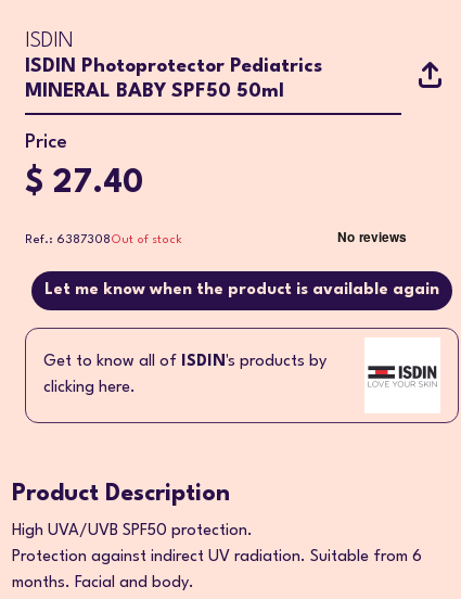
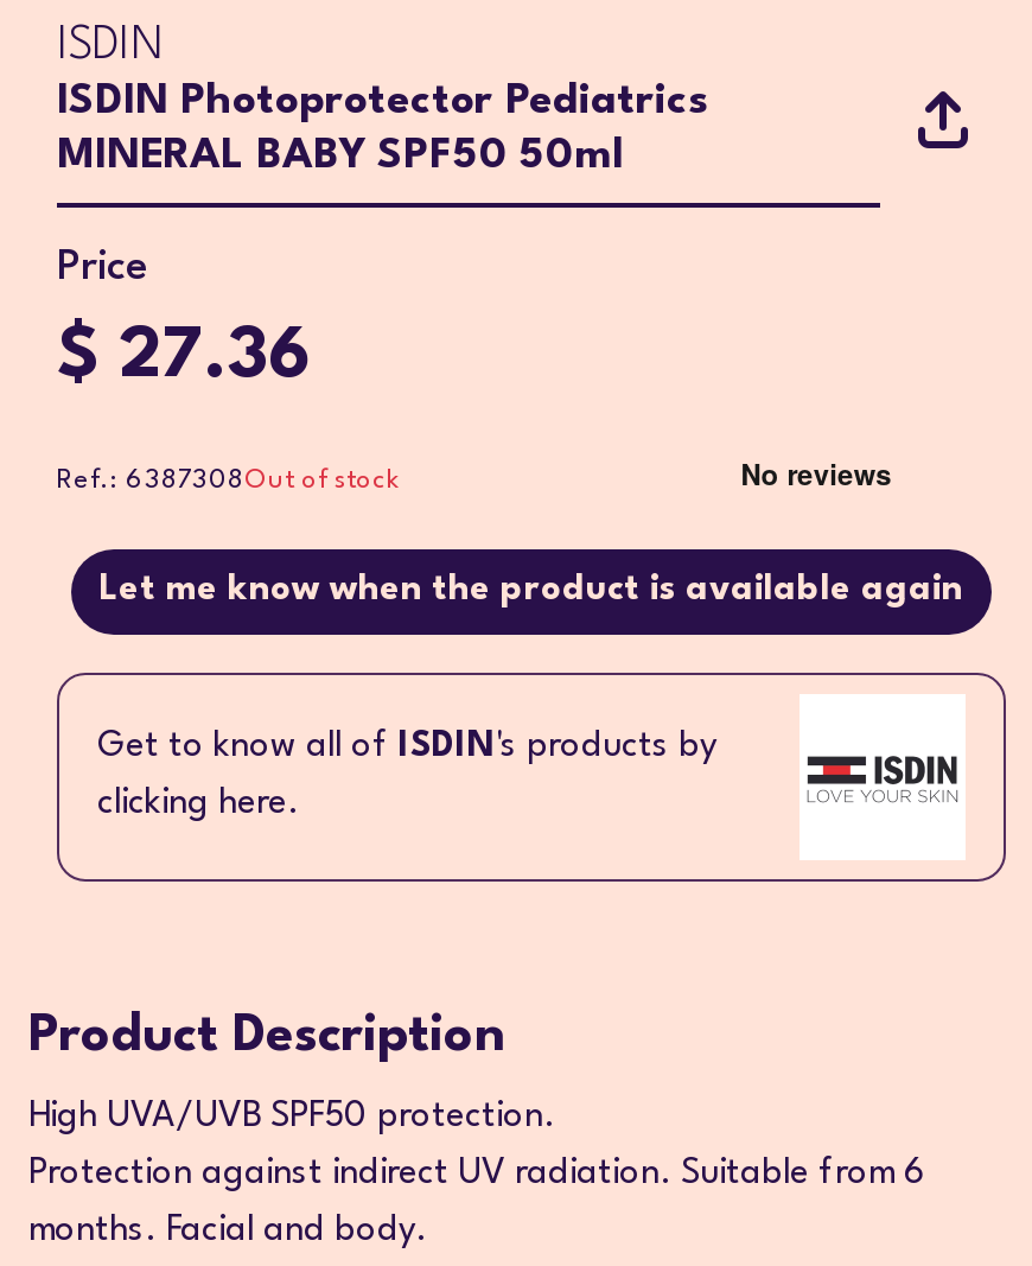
[25,169,143,200] $ 27.40 -> [57,325,311,394] $ 27.36

